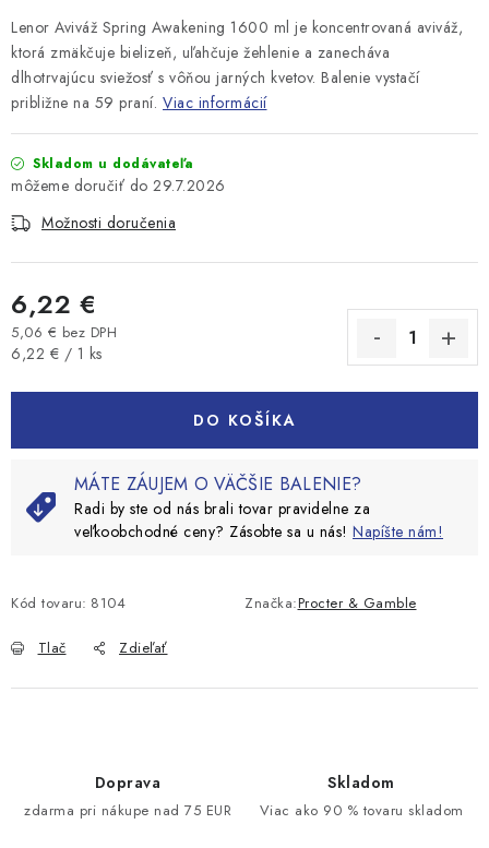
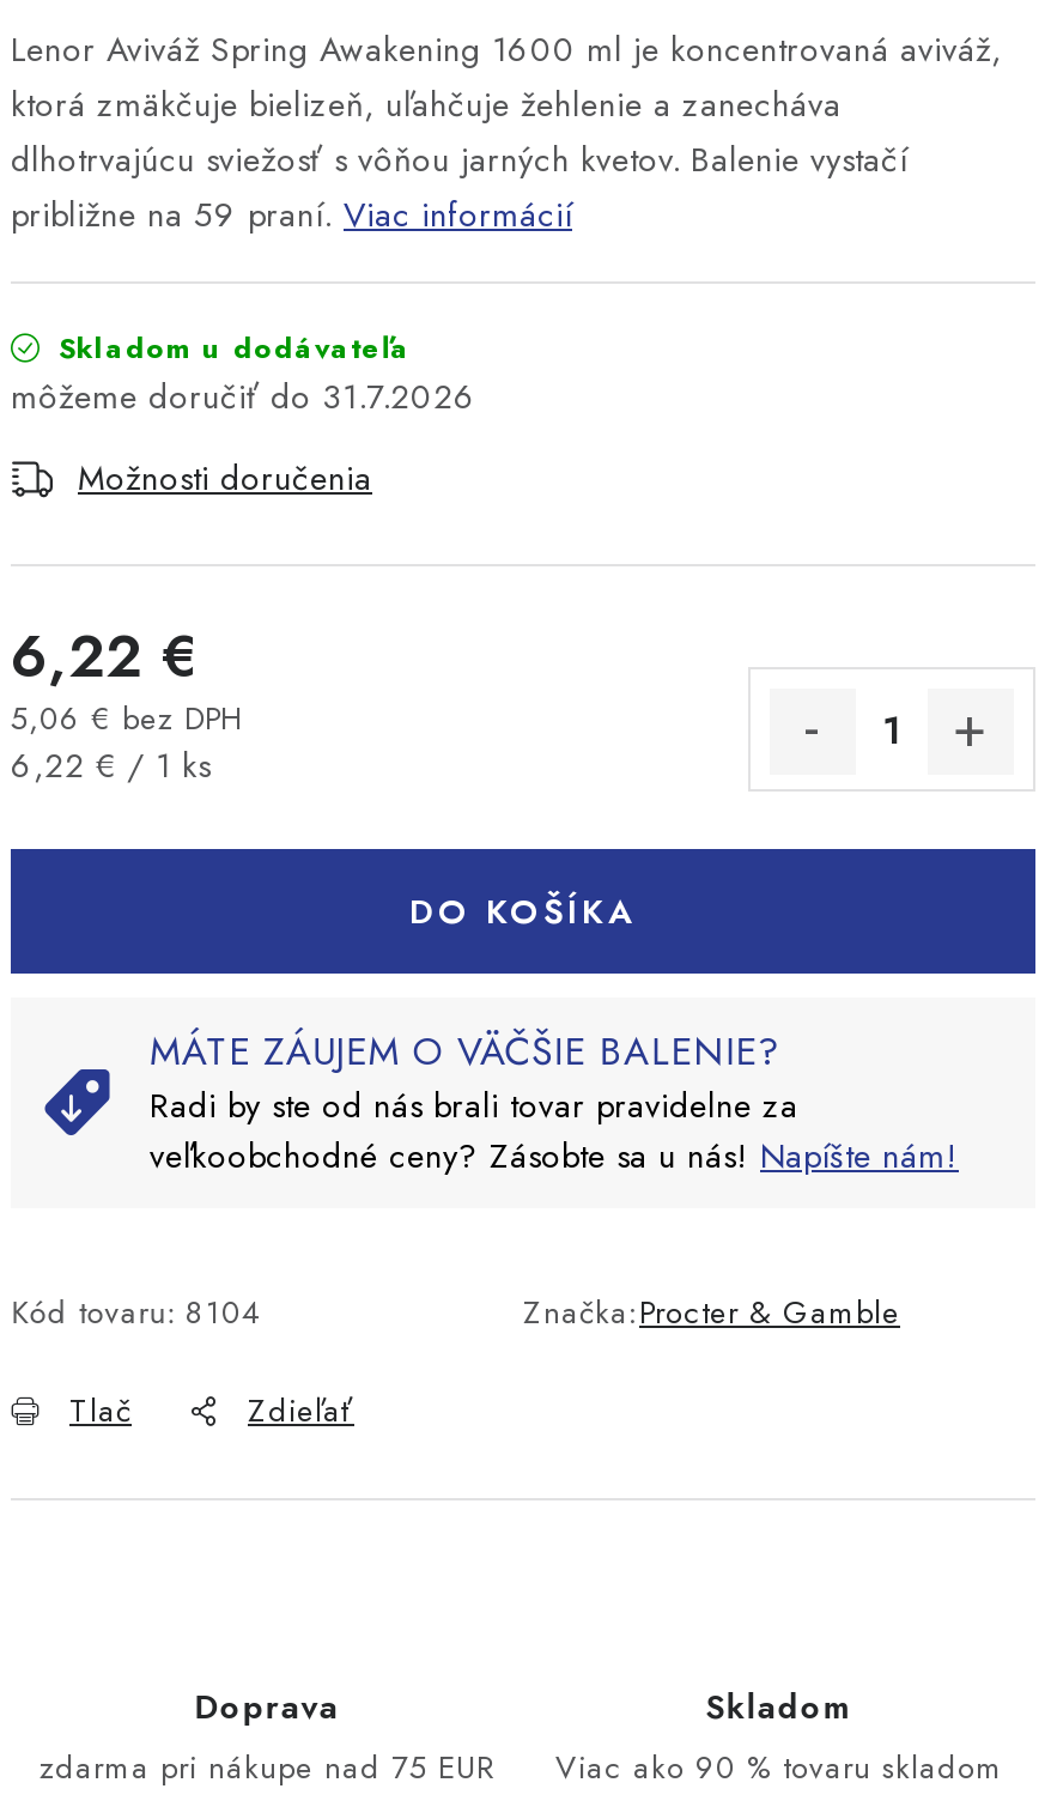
[153,175,225,196] 29.7.2026 -> [322,372,476,420] 31.7.2026

